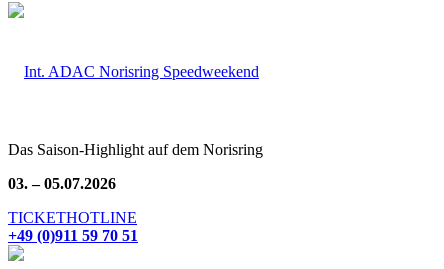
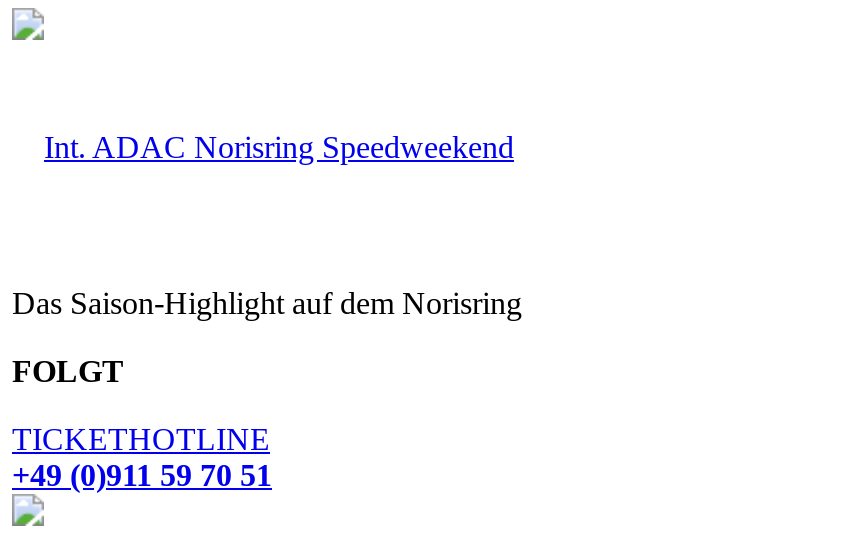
[8,175,116,192] 03. – 05.07.2026 -> [12,354,124,388] FOLGT

